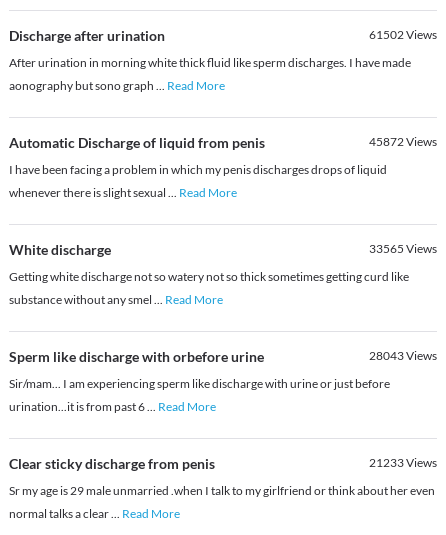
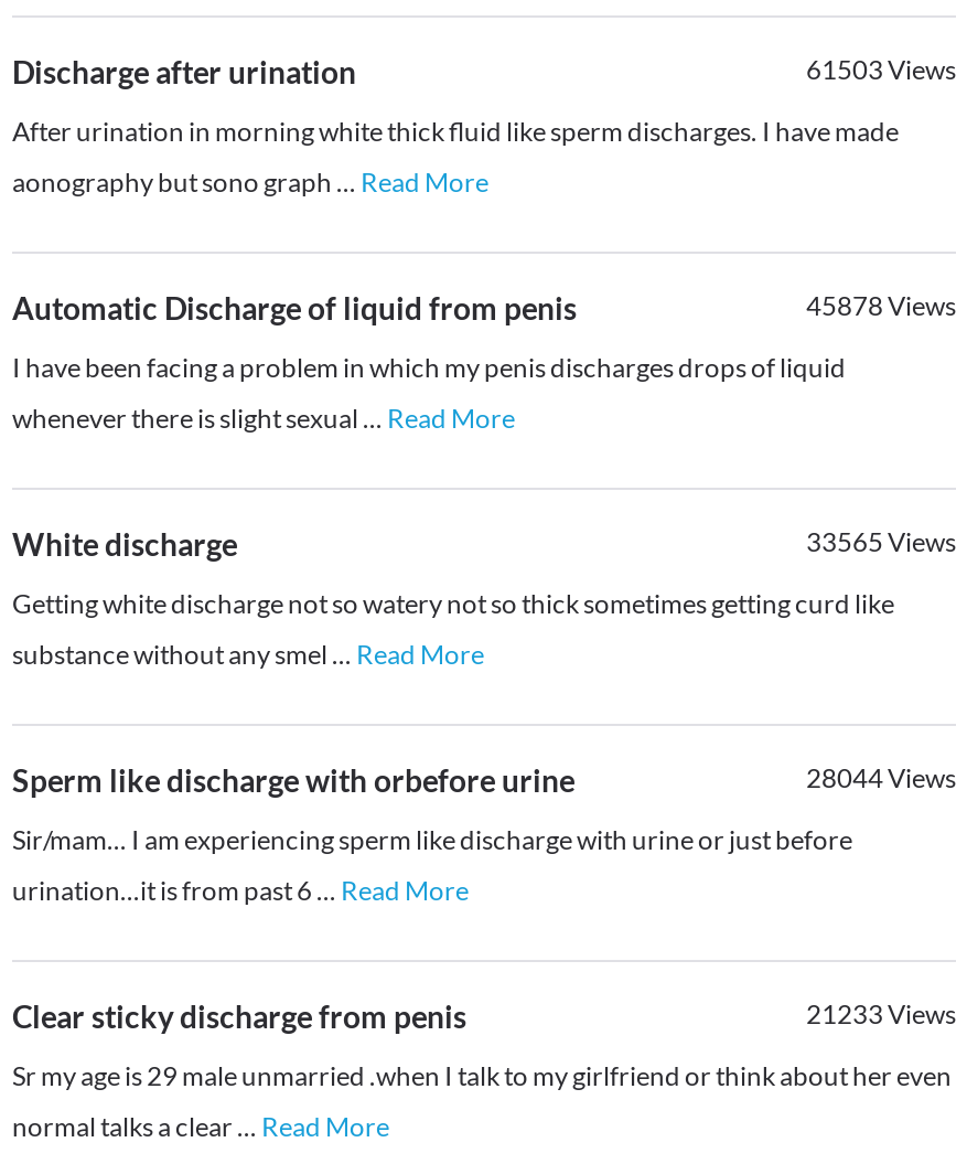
[369,27,437,42] 61502Views -> [806,54,956,87] 61503Views
[369,134,437,149] 45872Views -> [806,290,956,323] 45878Views
[369,348,437,363] 28043Views -> [806,762,956,795] 28044Views

